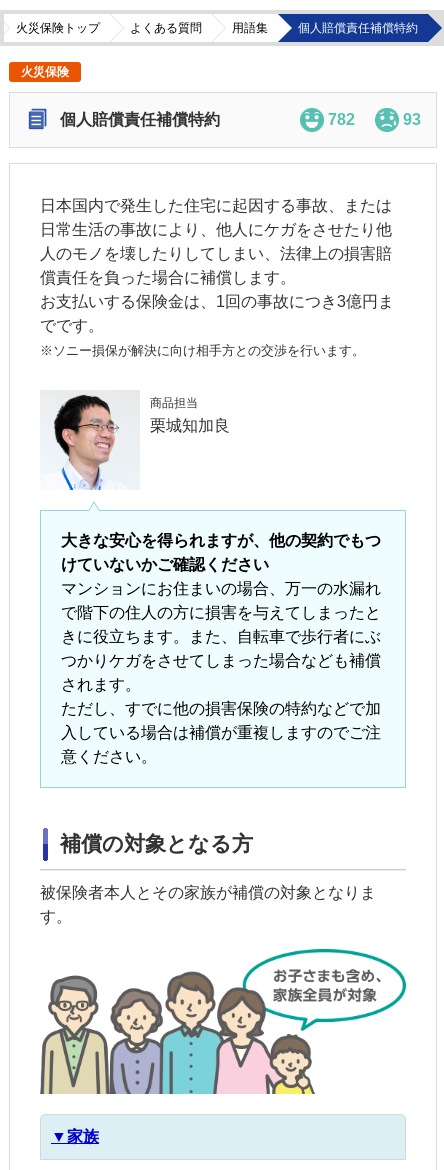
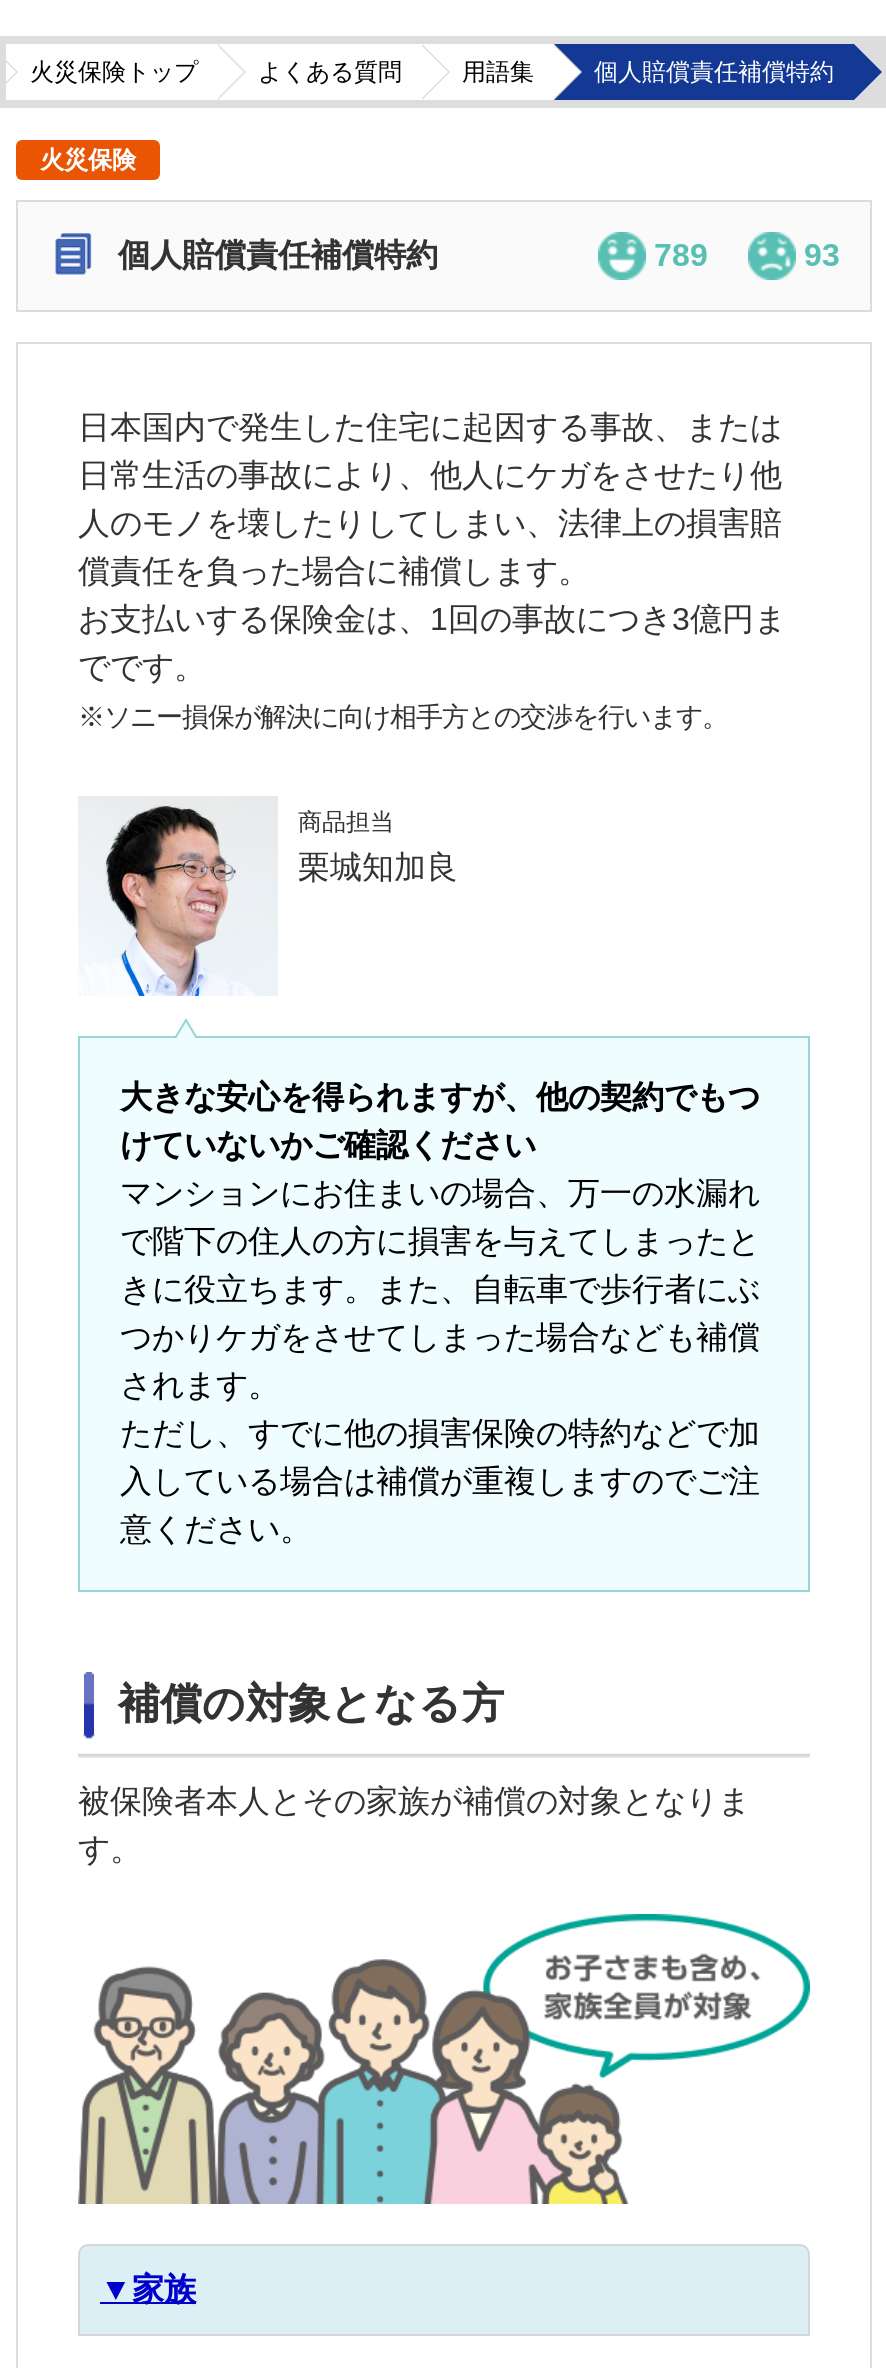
[328,111,355,128] 782 -> [654,238,708,272] 789

